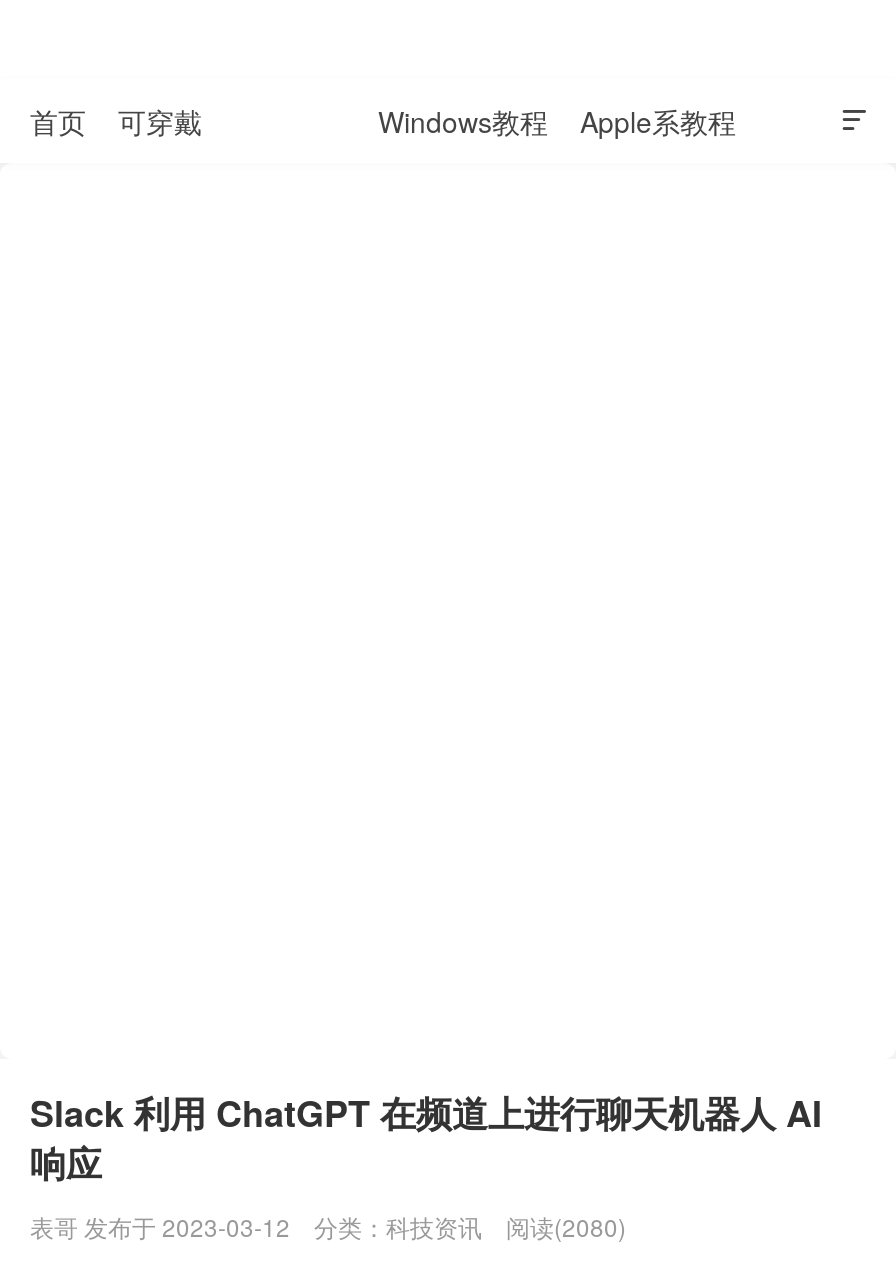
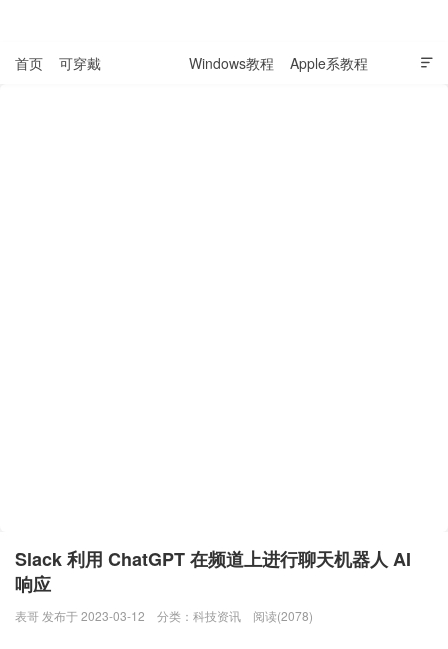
[30,1209,626,1243] 表哥 发布于 2023-03-12 分类：科技资讯 阅读(2080) -> [15,607,313,624] 表哥 发布于 2023-03-12 分类：科技资讯 阅读(2078)

